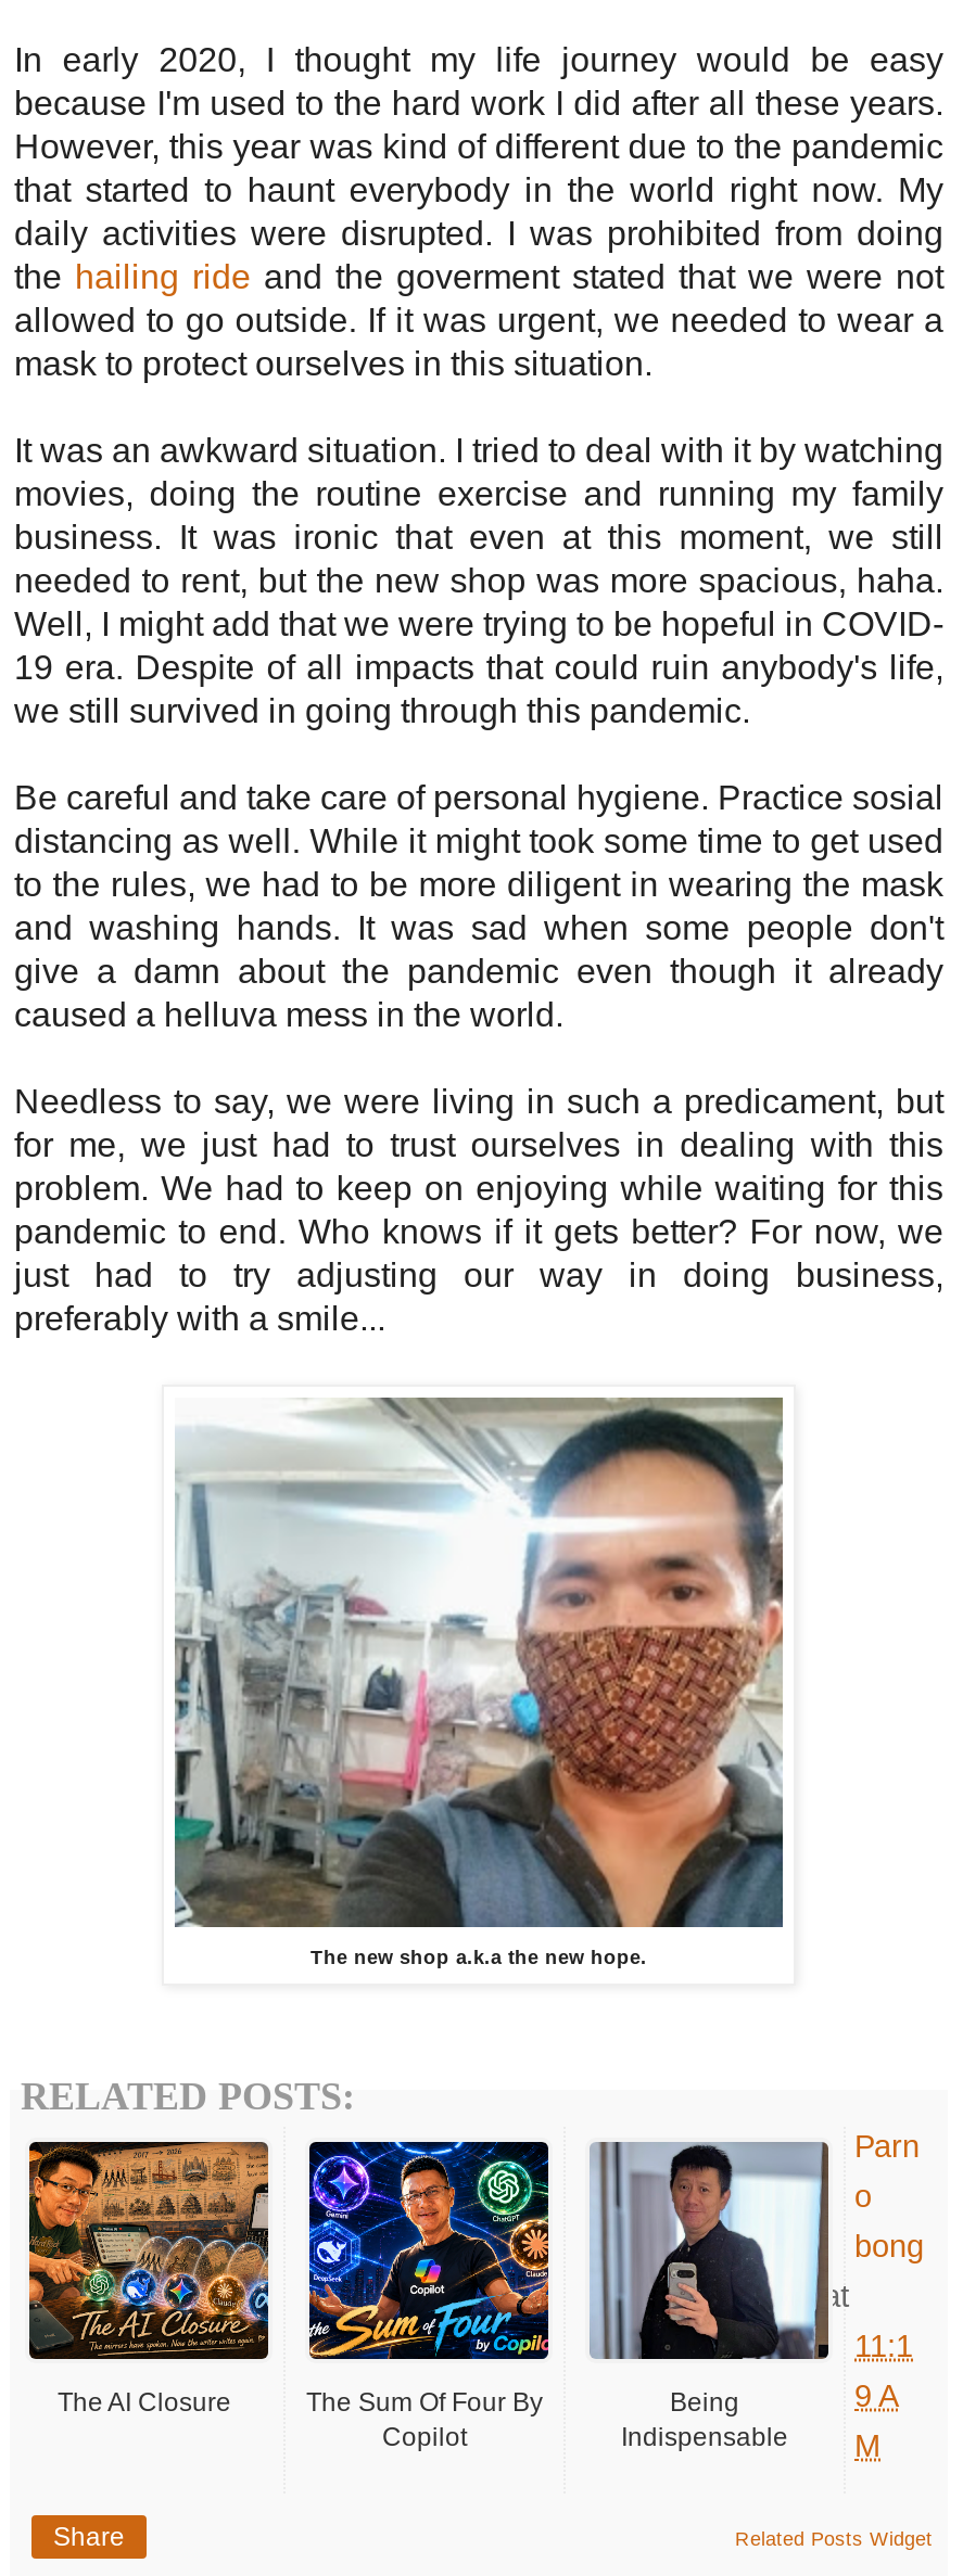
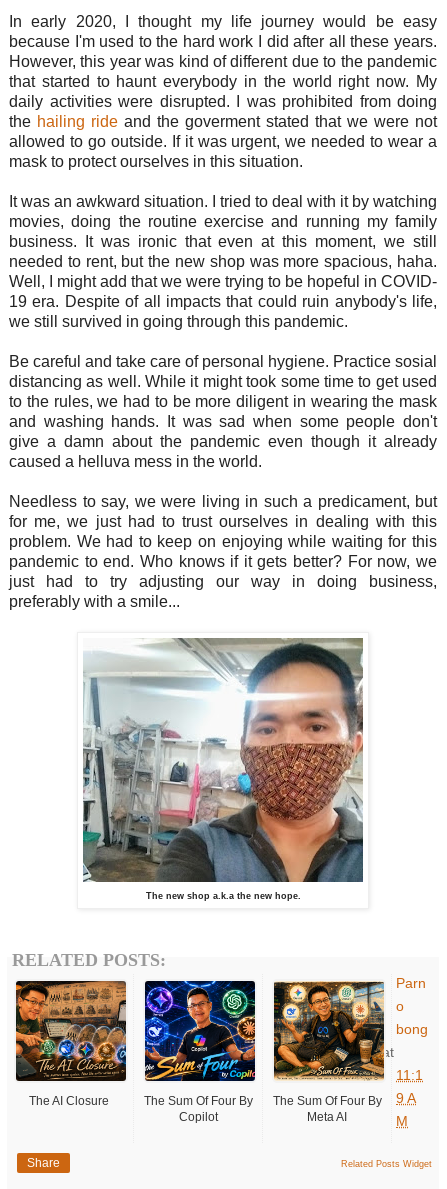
[590,2140,831,2452] [image] | Being | Indispensable -> [272,981,385,1124] [image] | The Sum Of Four By | Meta AI

